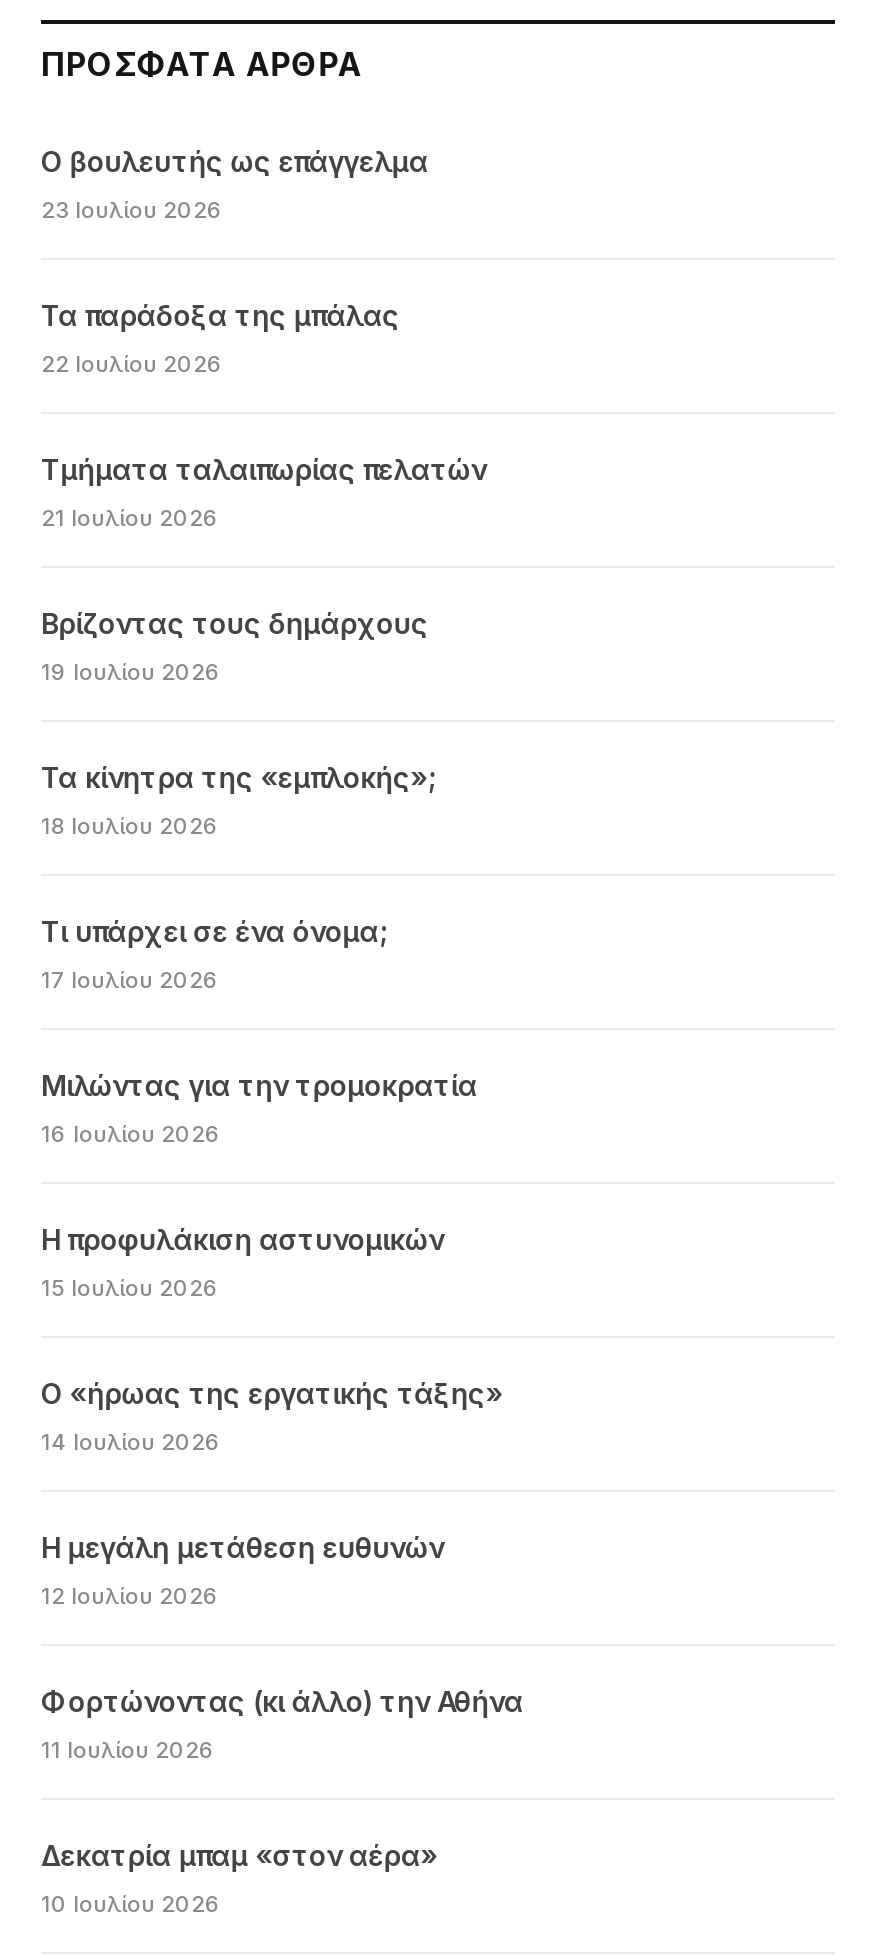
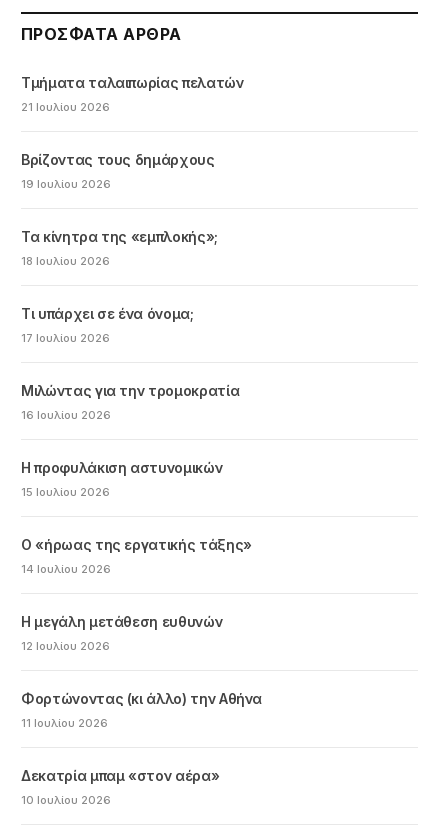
[41,143,428,377] Ο βουλευτής ως επάγγελμα | 23 Ιουλίου 2026 | Τα παράδοξα της μπάλας | 22 Ιουλίου 2026 -> none

